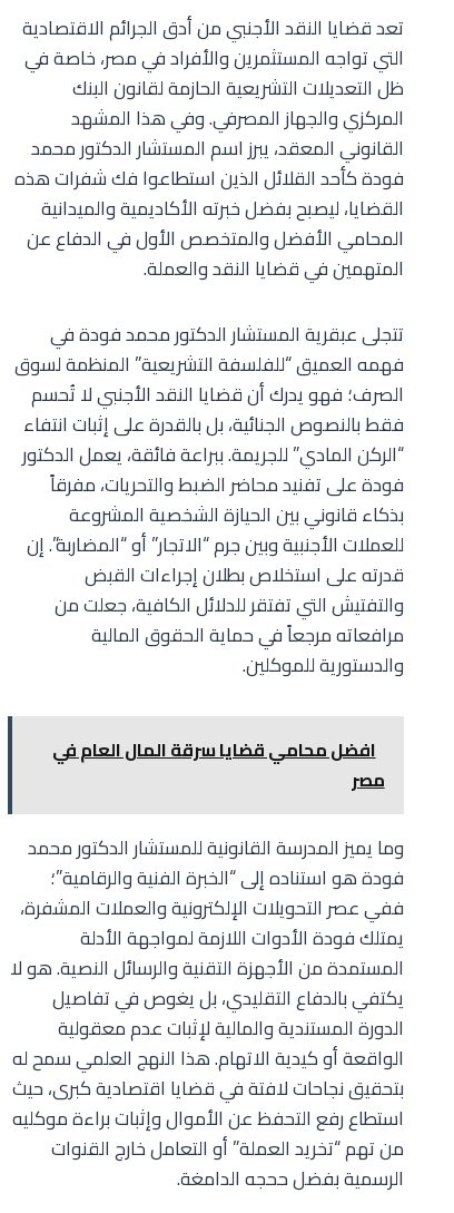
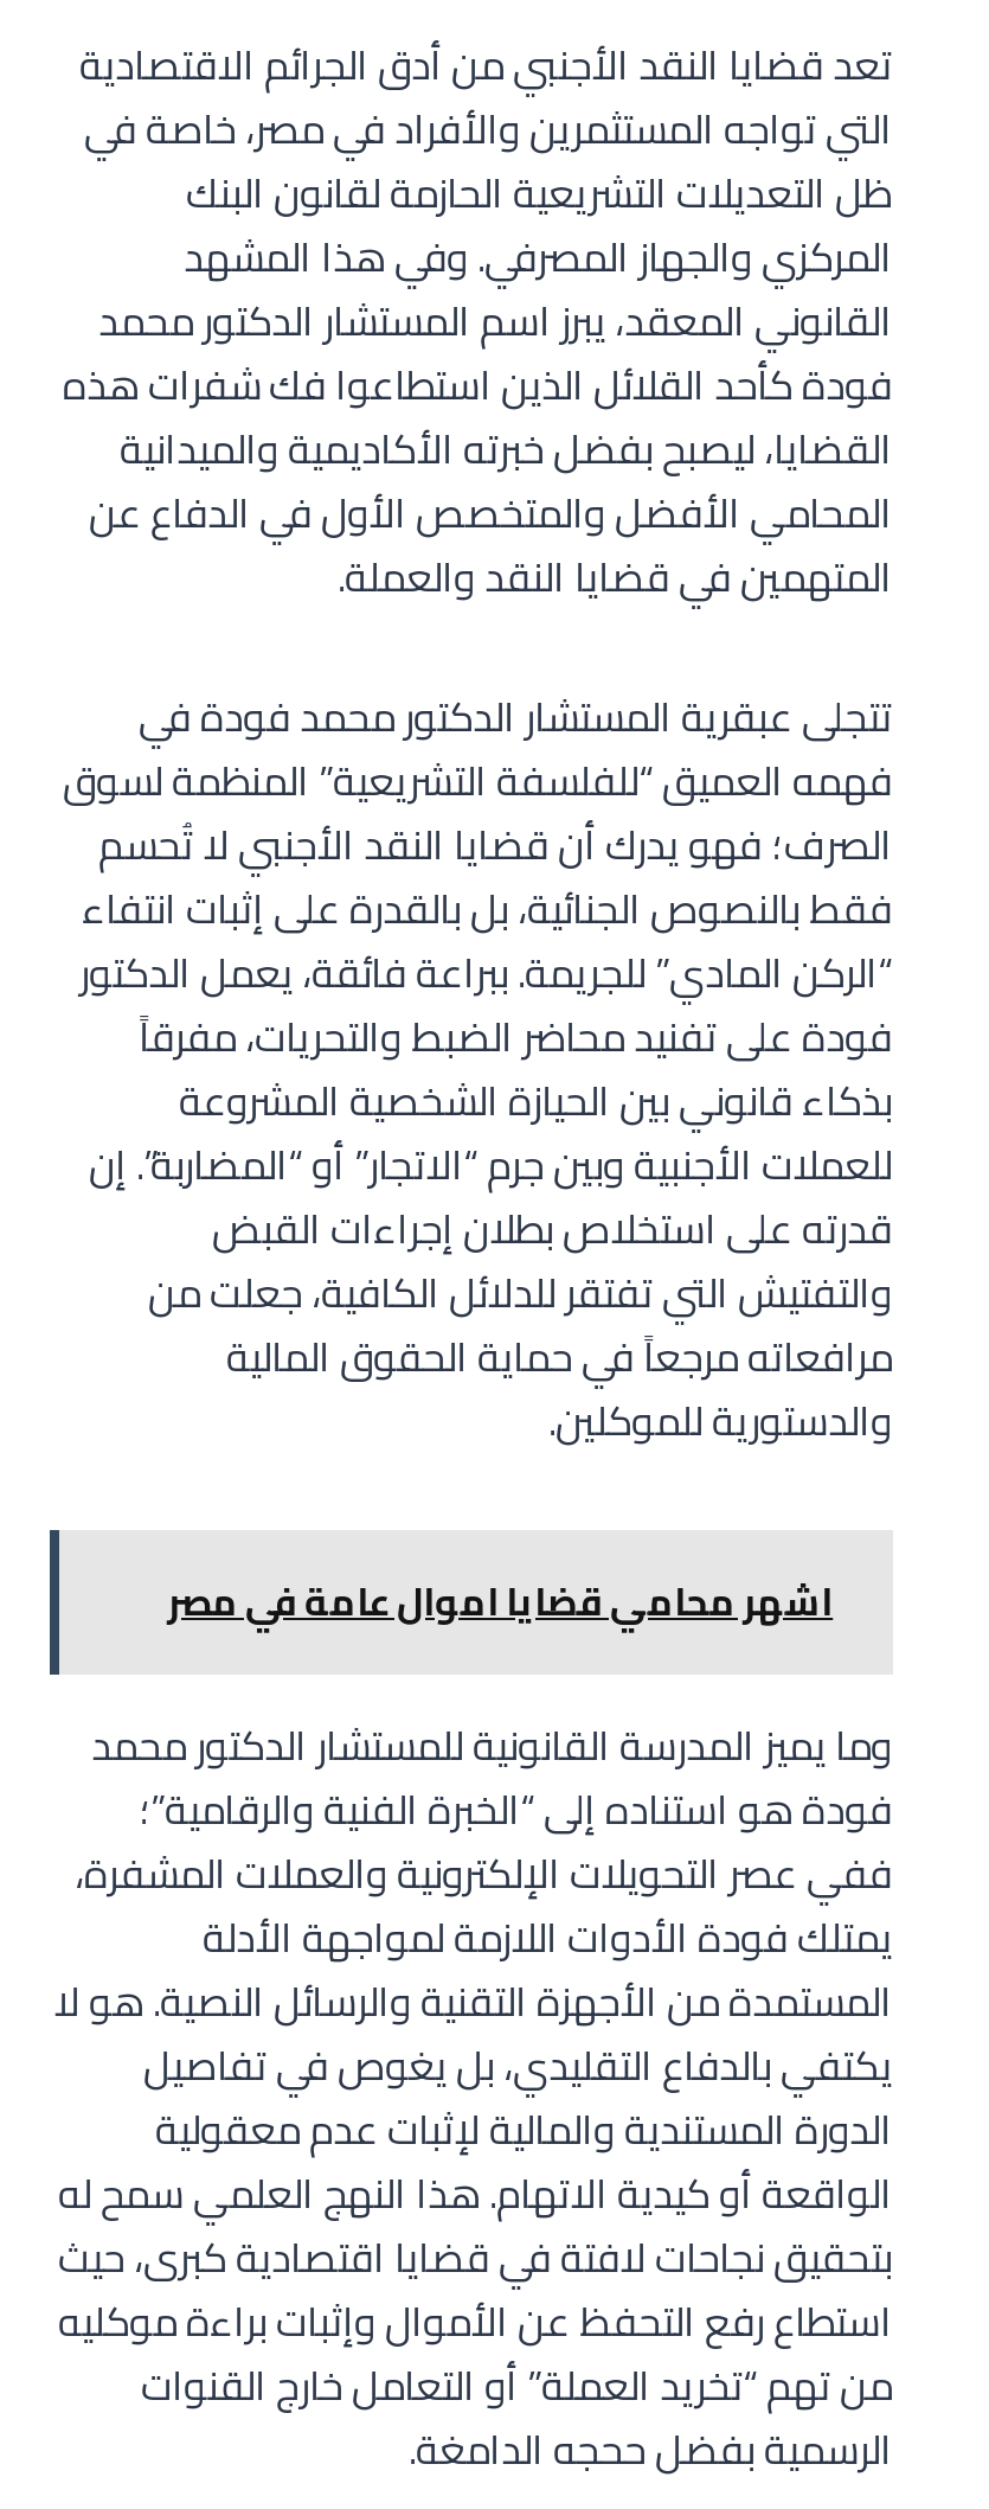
[52,733,385,796] افضل محامي قضايا سرقة المال العام في | مصر -> [167,1566,833,1637] اشهر محامي قضايا اموال عامة في مصر

